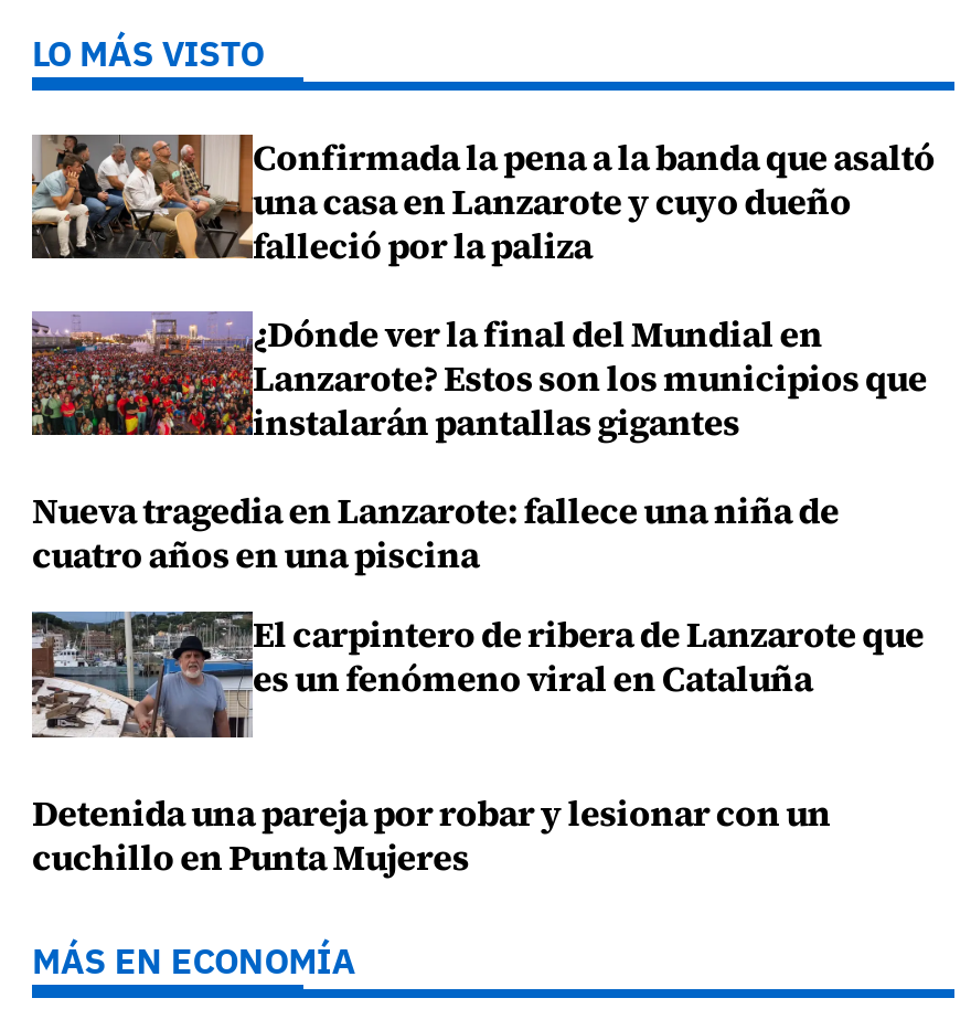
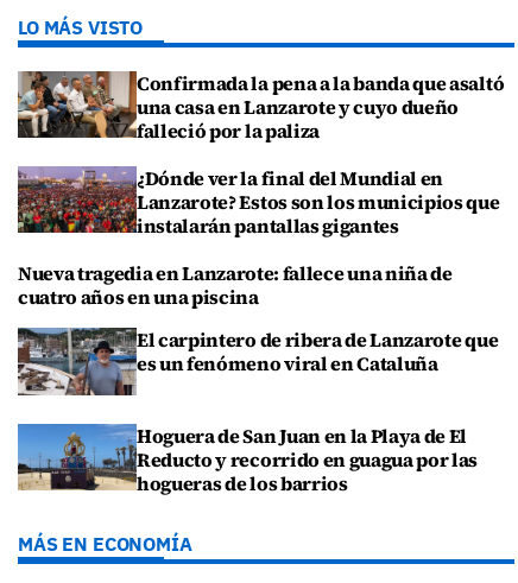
[32,788,831,880] Detenida una pareja por robar y lesionar con un | cuchillo en Punta Mujeres -> [137,422,478,496] Hoguera de San Juan en la Playa de El | Reducto y recorrido en guagua por las | hogueras de los barrios

